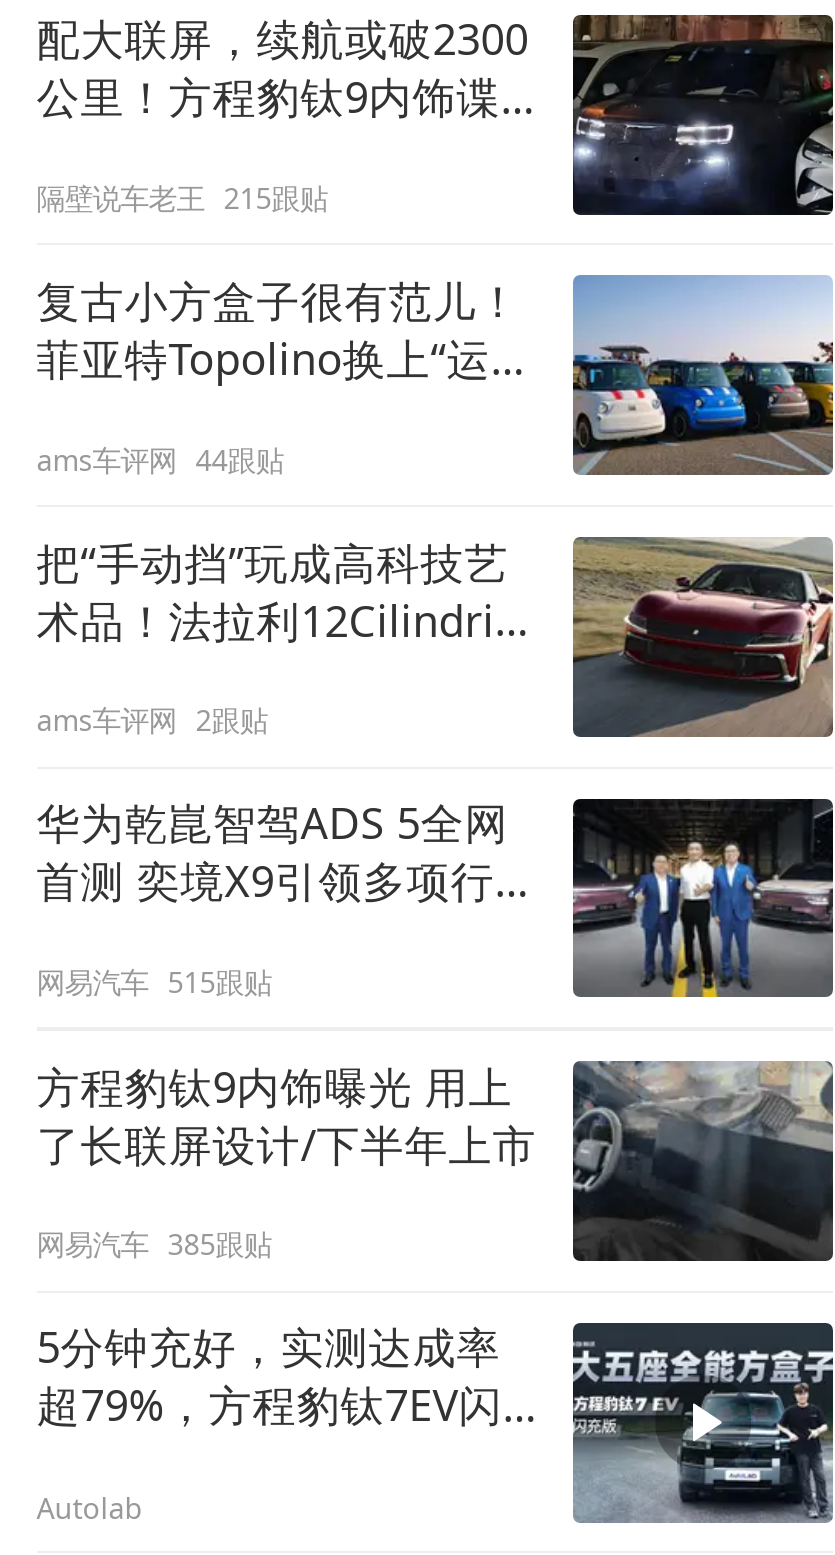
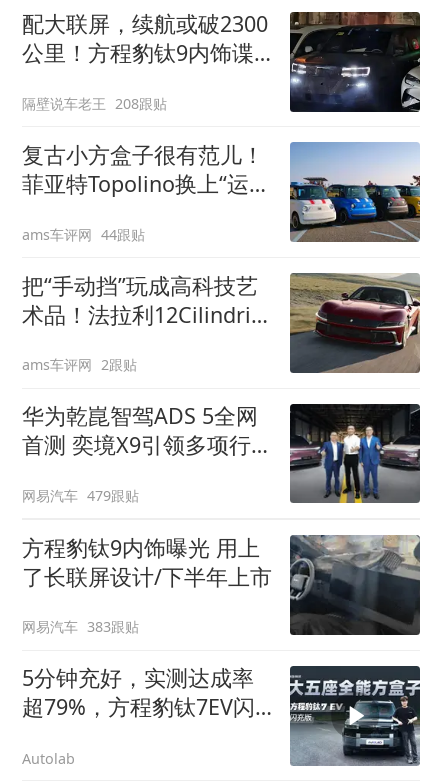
[36,179,328,217] 隔壁说车老王 215跟贴 -> [22,94,167,113] 隔壁说车老王 208跟贴
[36,962,272,1000] 网易汽车 515跟贴 -> [22,486,139,505] 网易汽车 479跟贴
[36,1226,272,1264] 网易汽车 385跟贴 -> [22,617,139,636] 网易汽车 383跟贴

